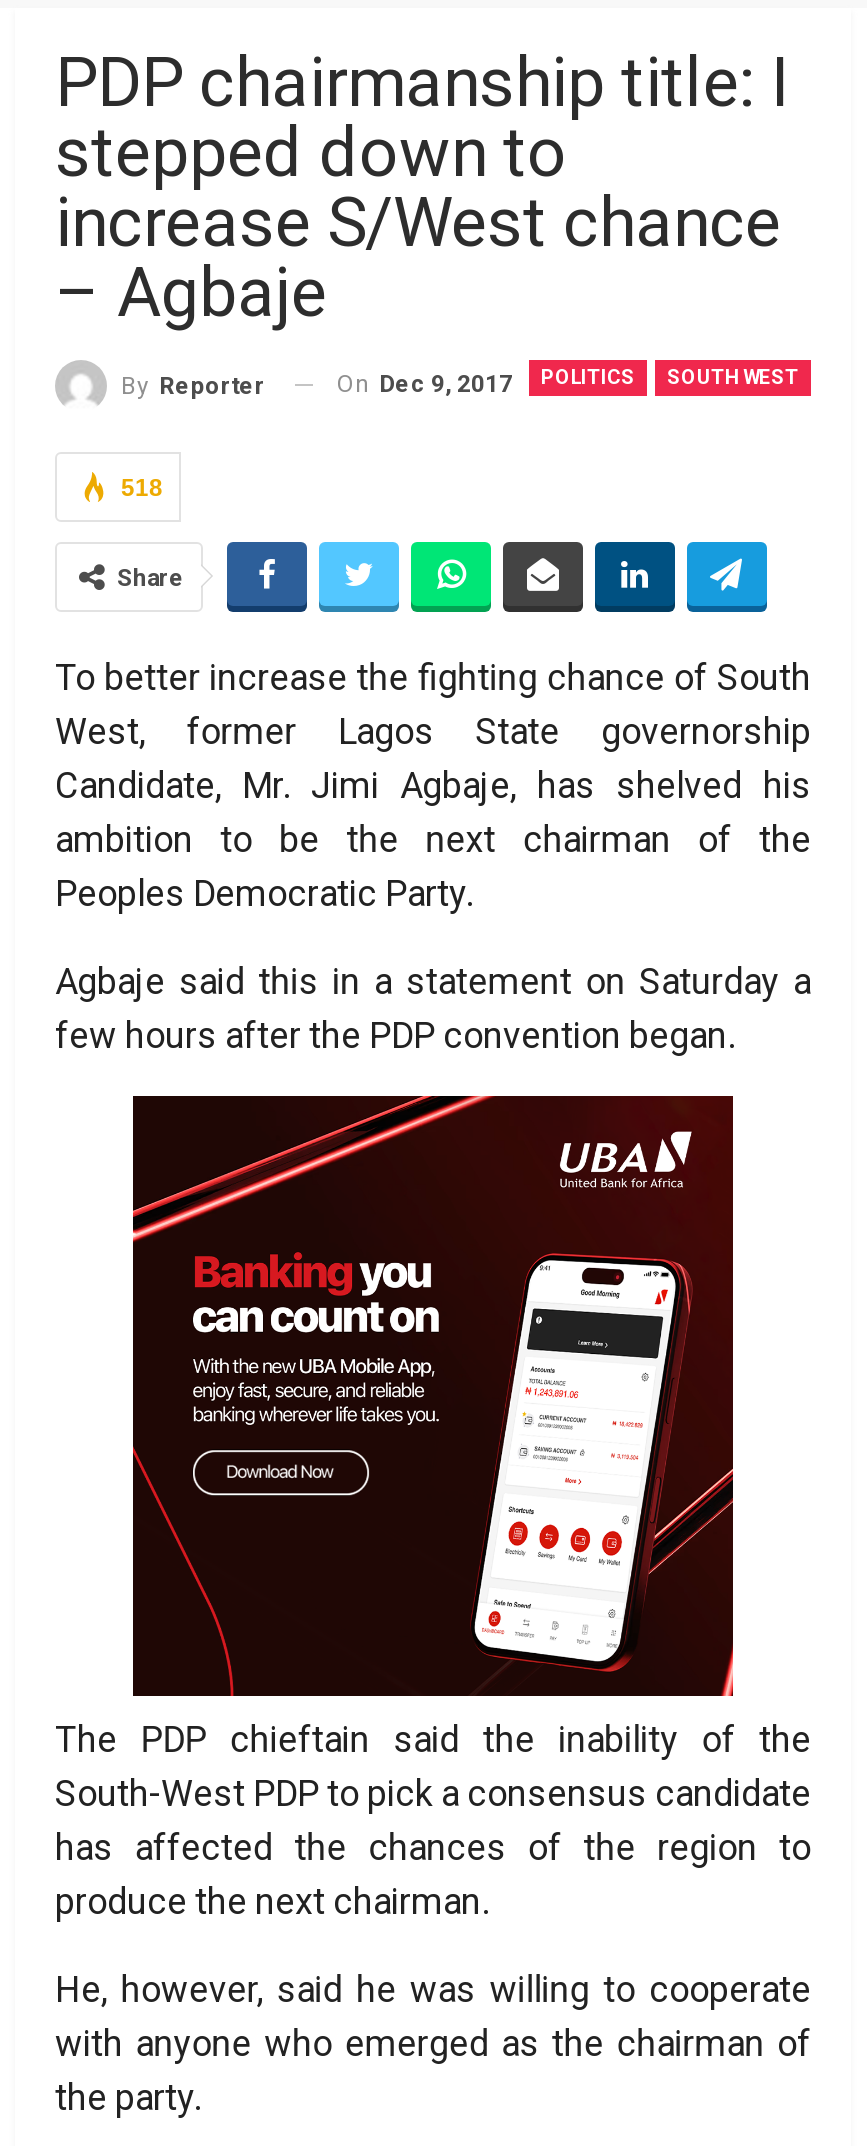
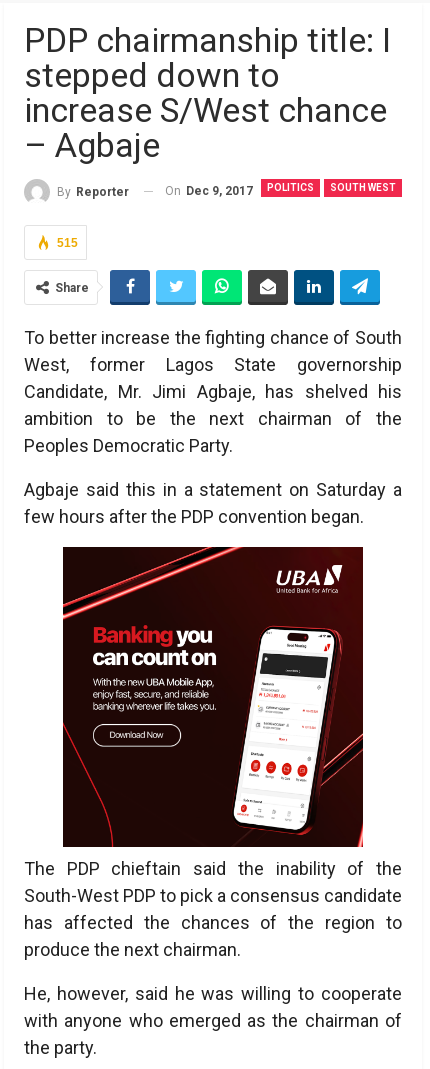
[121,474,163,502] 518 -> [57,236,78,250] 515

